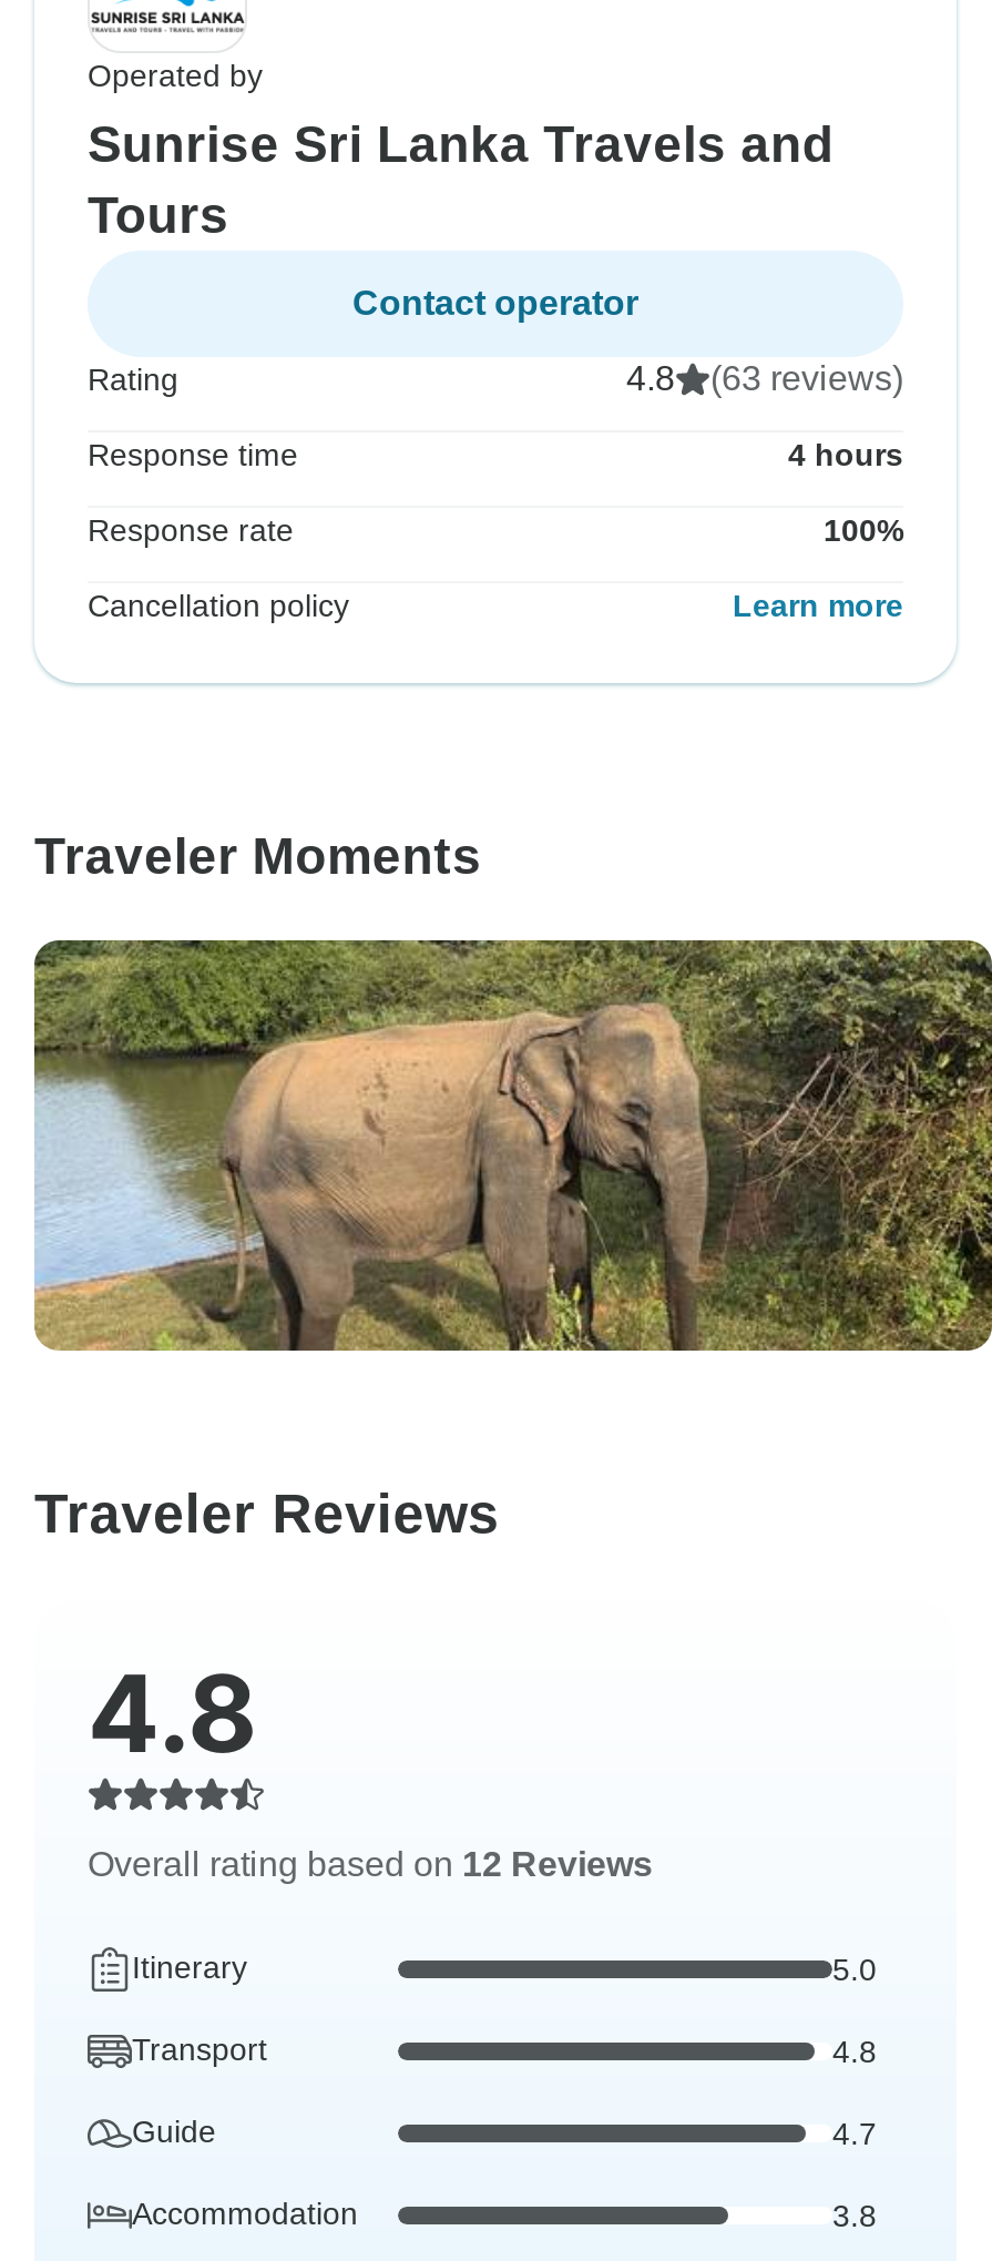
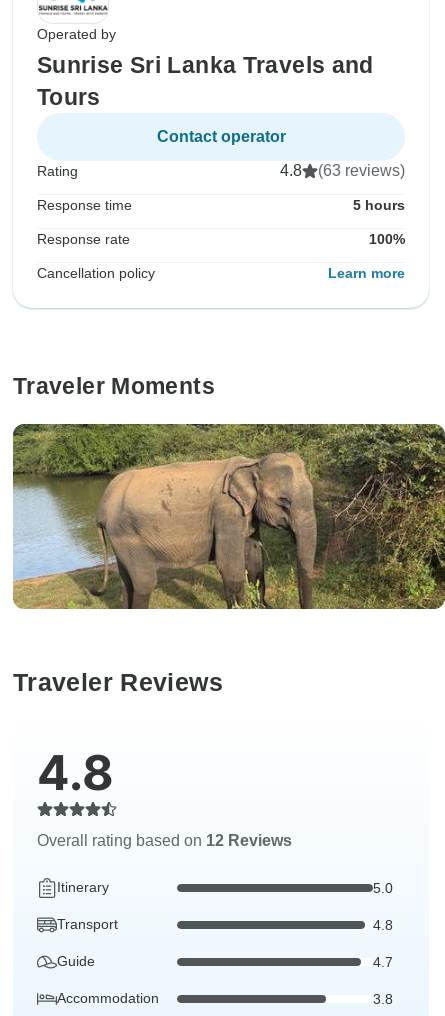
[788,438,903,473] 4 hours -> [353,197,405,213] 5 hours

